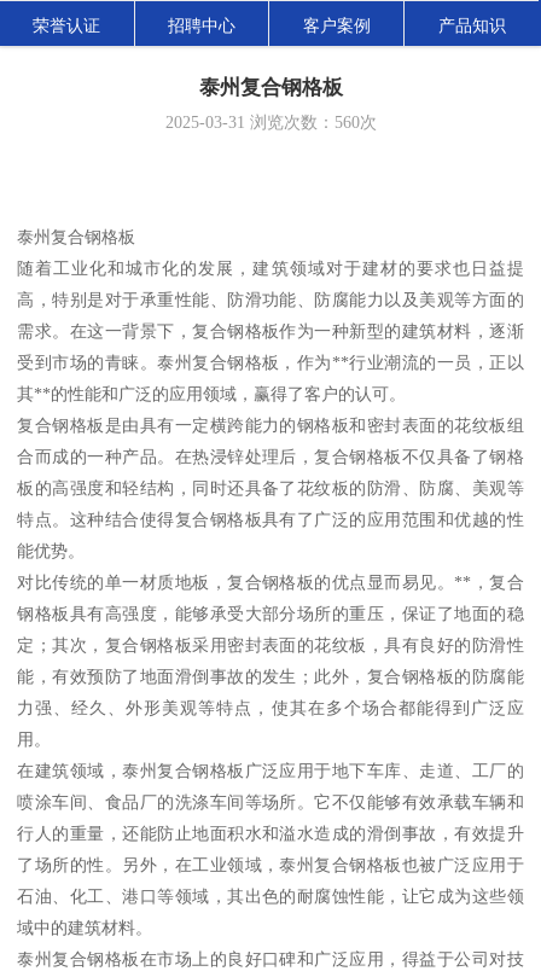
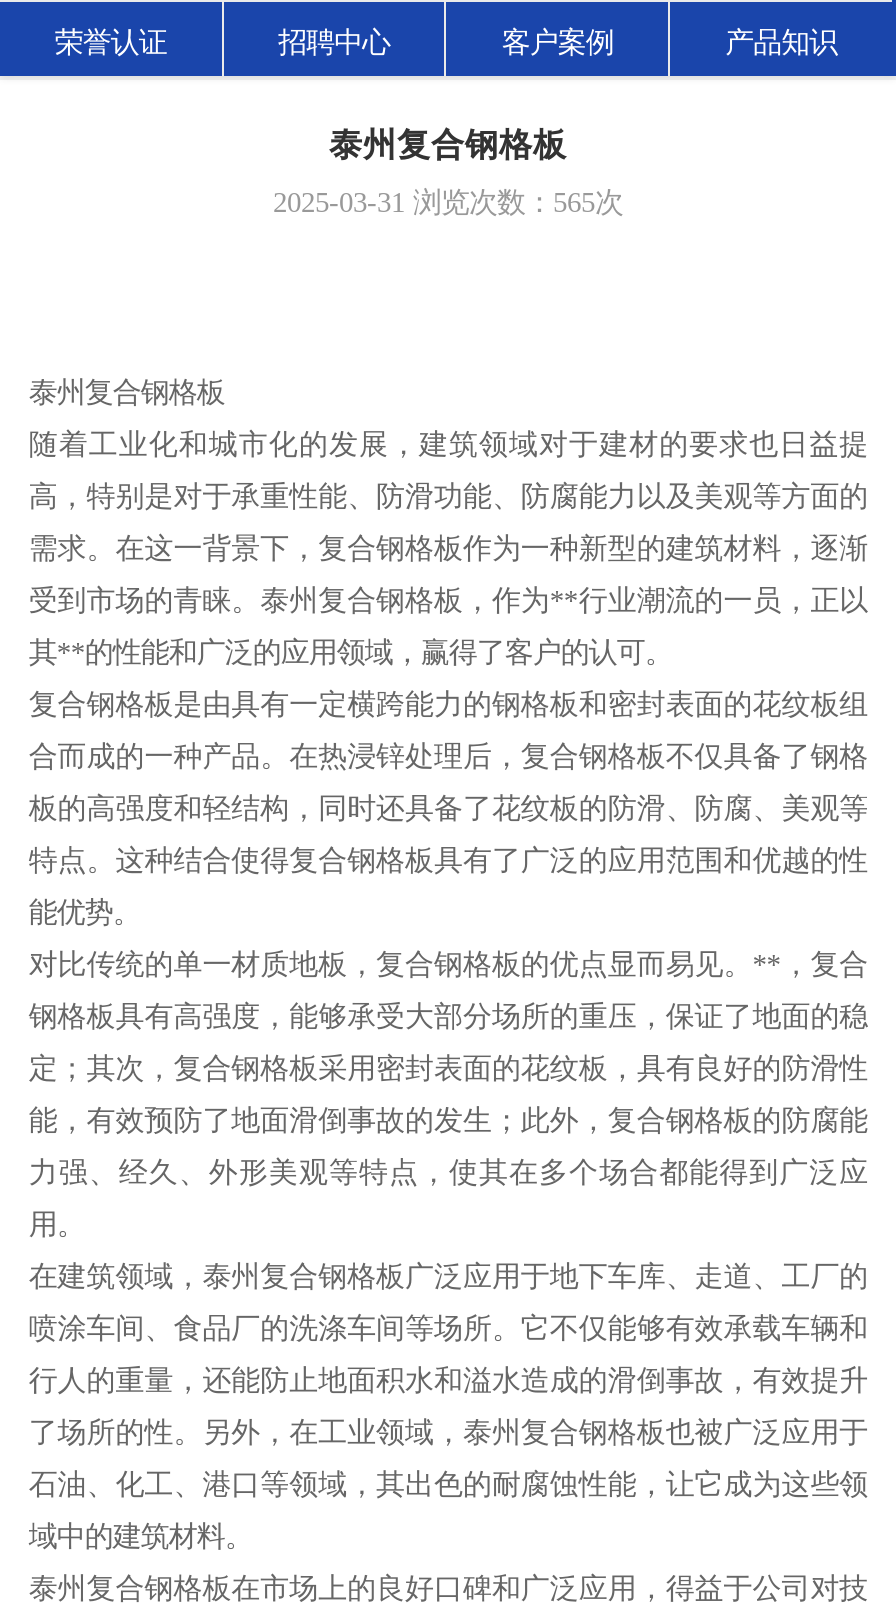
[165,113,376,132] 2025-03-31浏览次数：560次 -> [273,187,623,219] 2025-03-31浏览次数：565次

